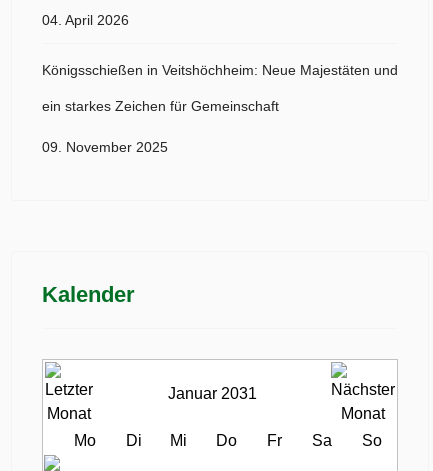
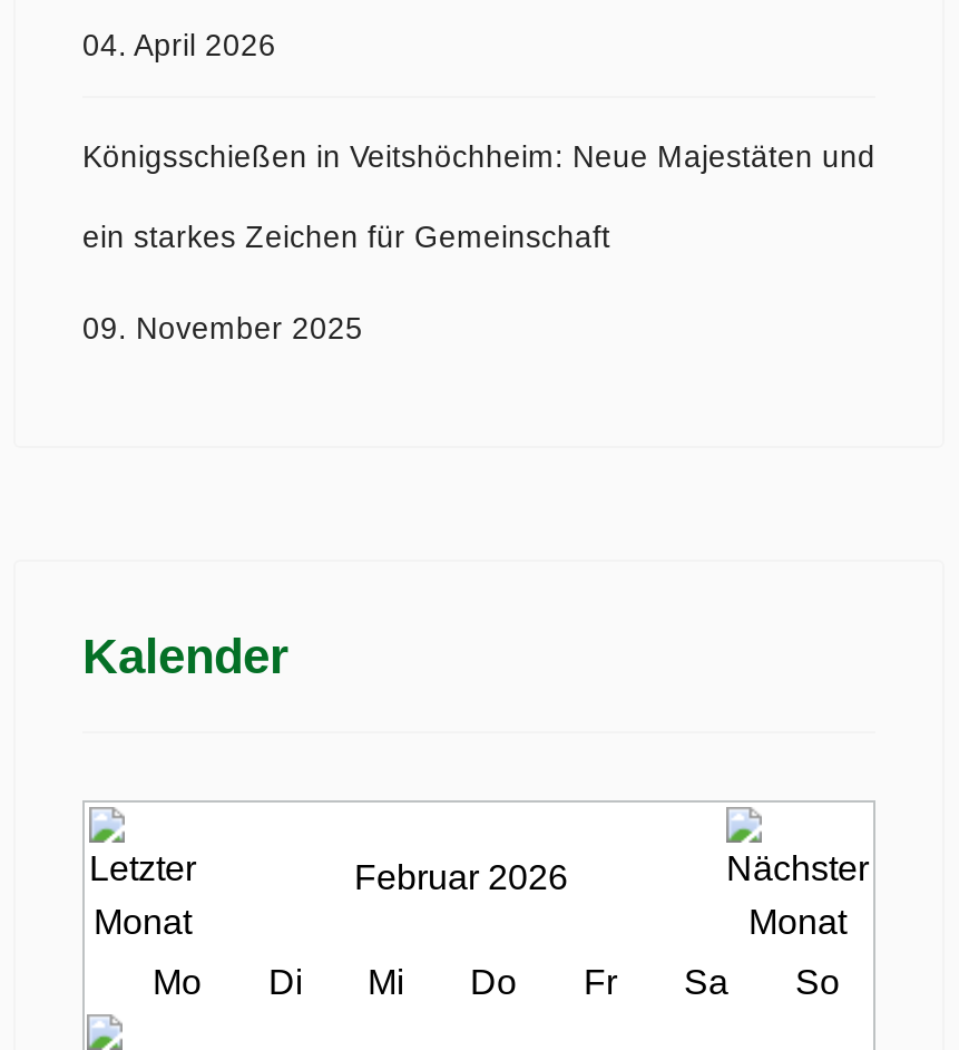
[167,385,256,402] Januar 2031 -> [354,858,568,896] Februar 2026

